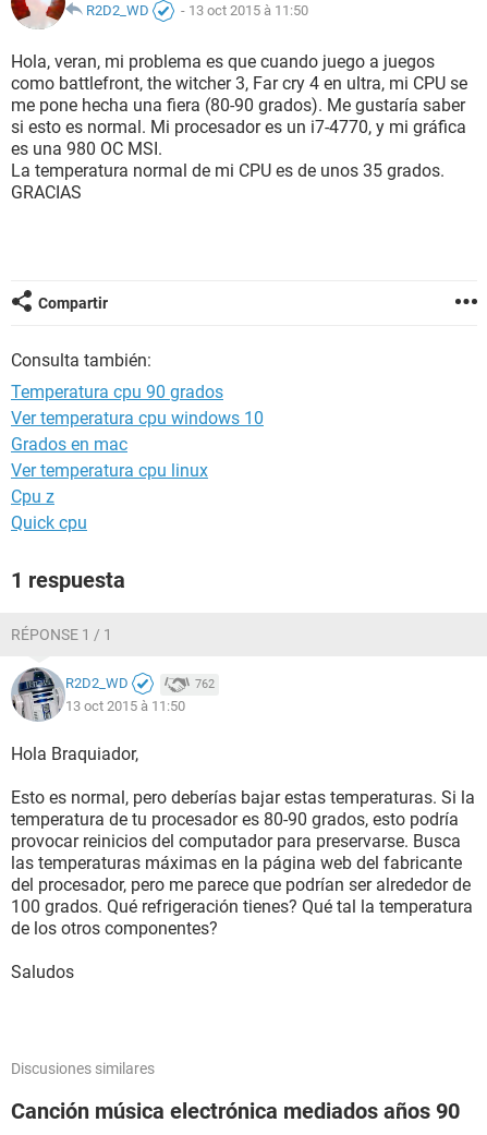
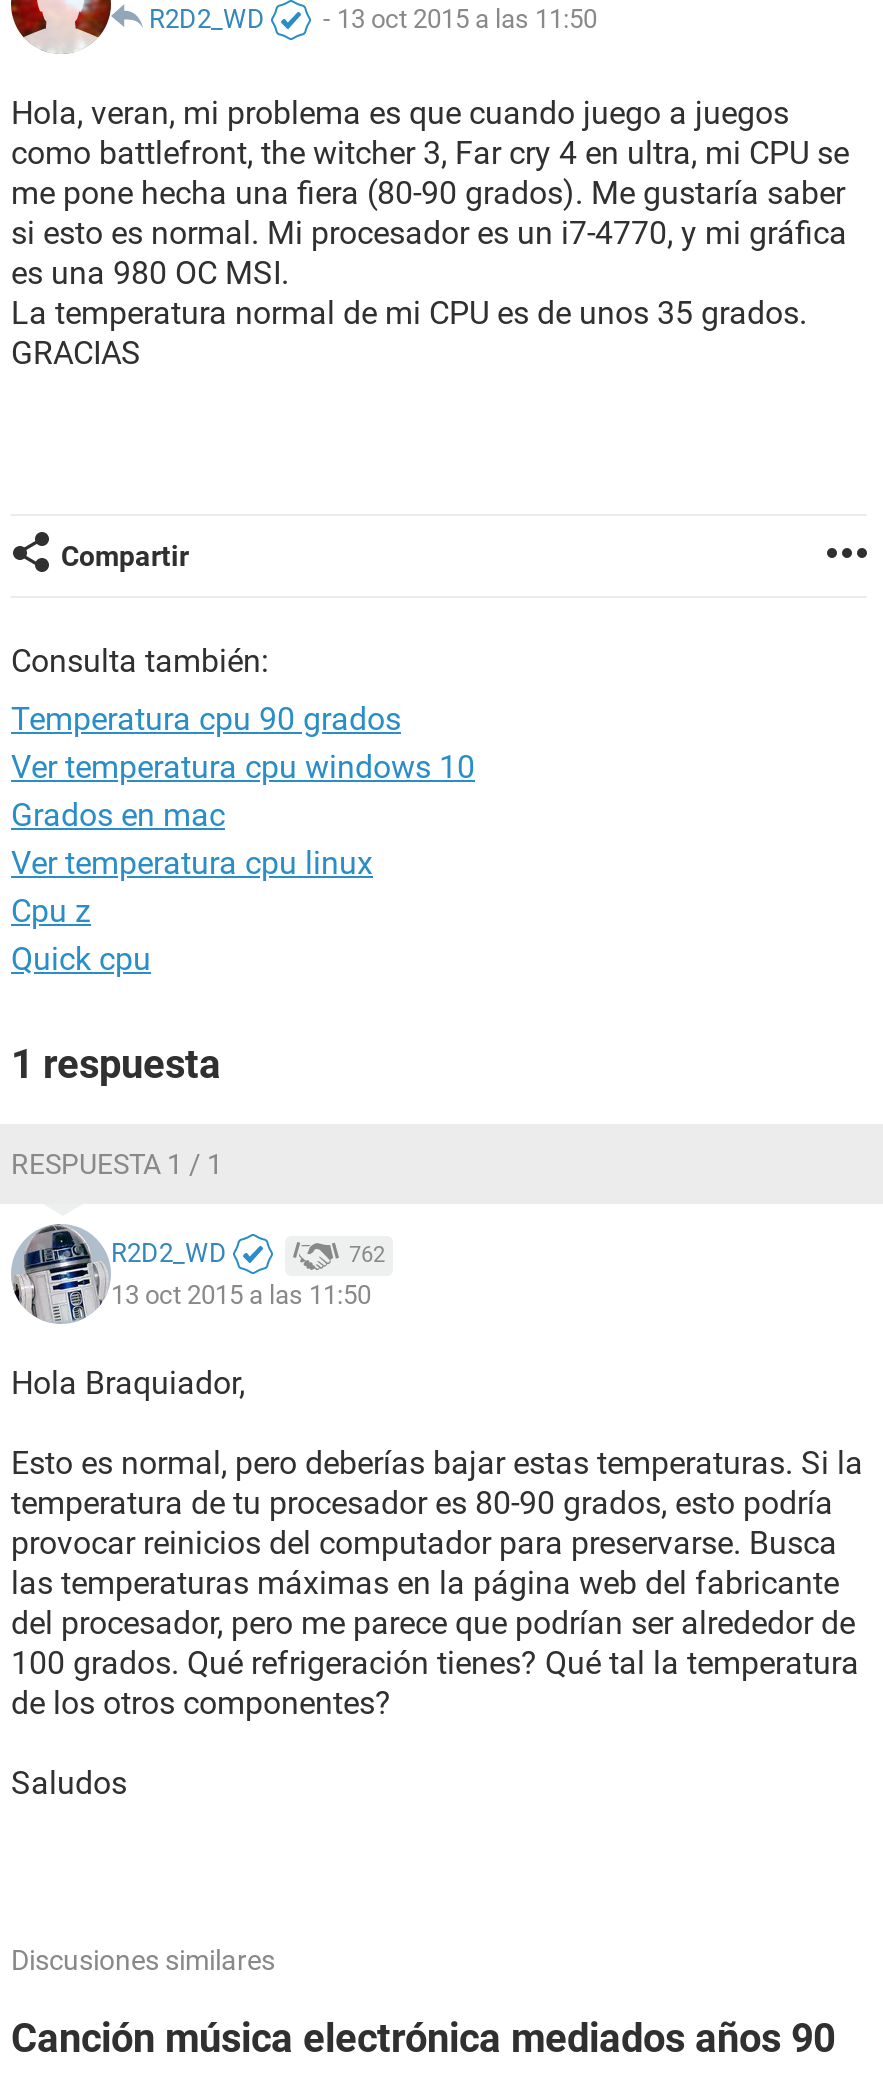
[86,3,308,19] R2D2_WD - 13 oct 2015 à 11:50 -> [149,5,597,35] R2D2_WD - 13 oct 2015 a las 11:50
[11,626,112,643] RÉPONSE 1 / 1 -> [11,1148,223,1180] RESPUESTA 1 / 1
[65,697,185,714] 13 oct 2015 à 11:50 -> [111,1279,371,1309] 13 oct 2015 a las 11:50

